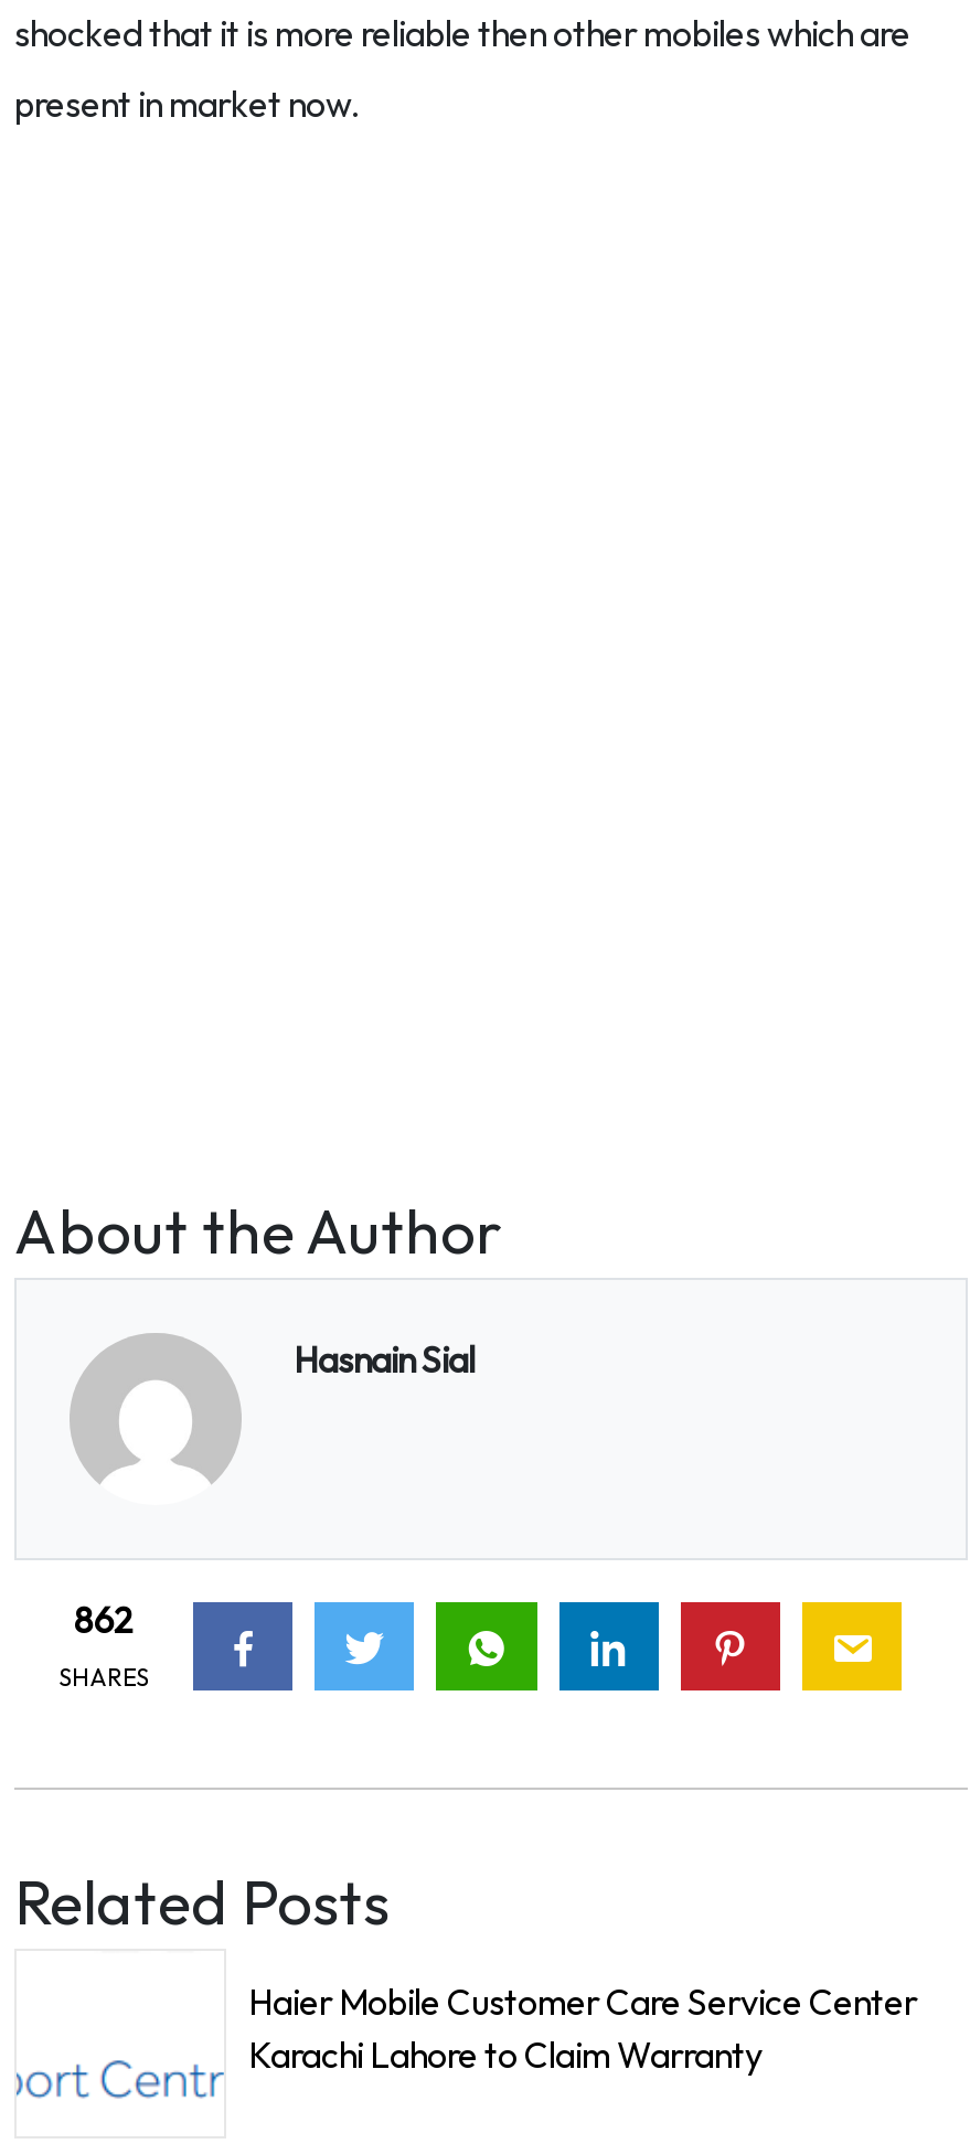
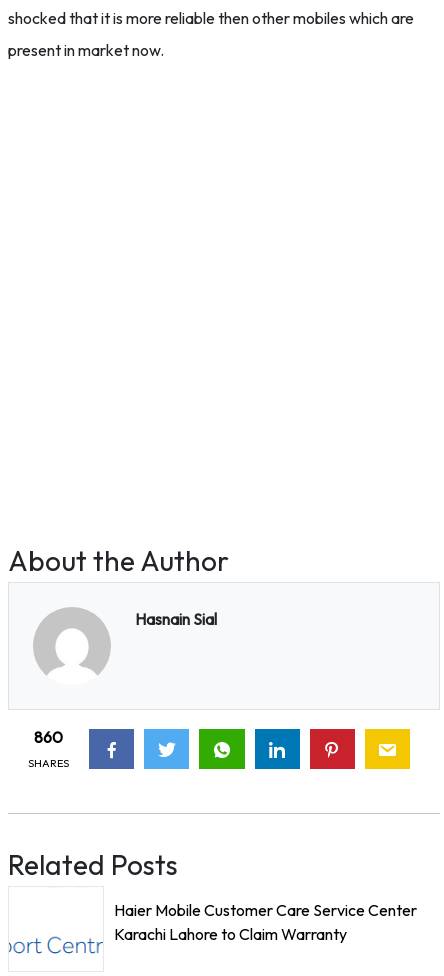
[74,1597,134,1641] 862 -> [34,726,63,746] 860

